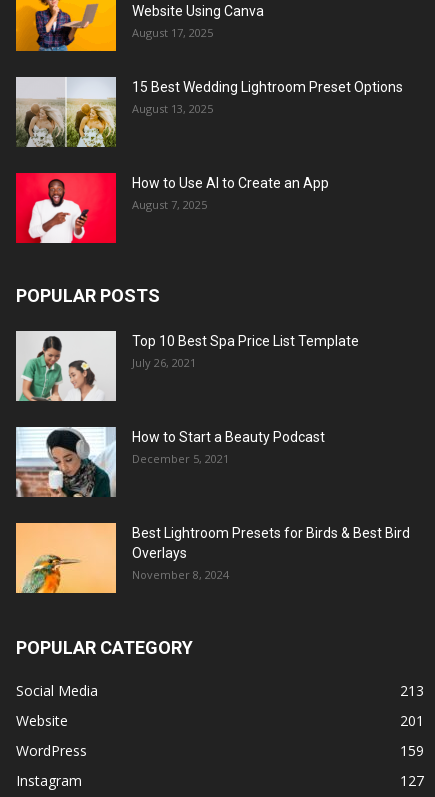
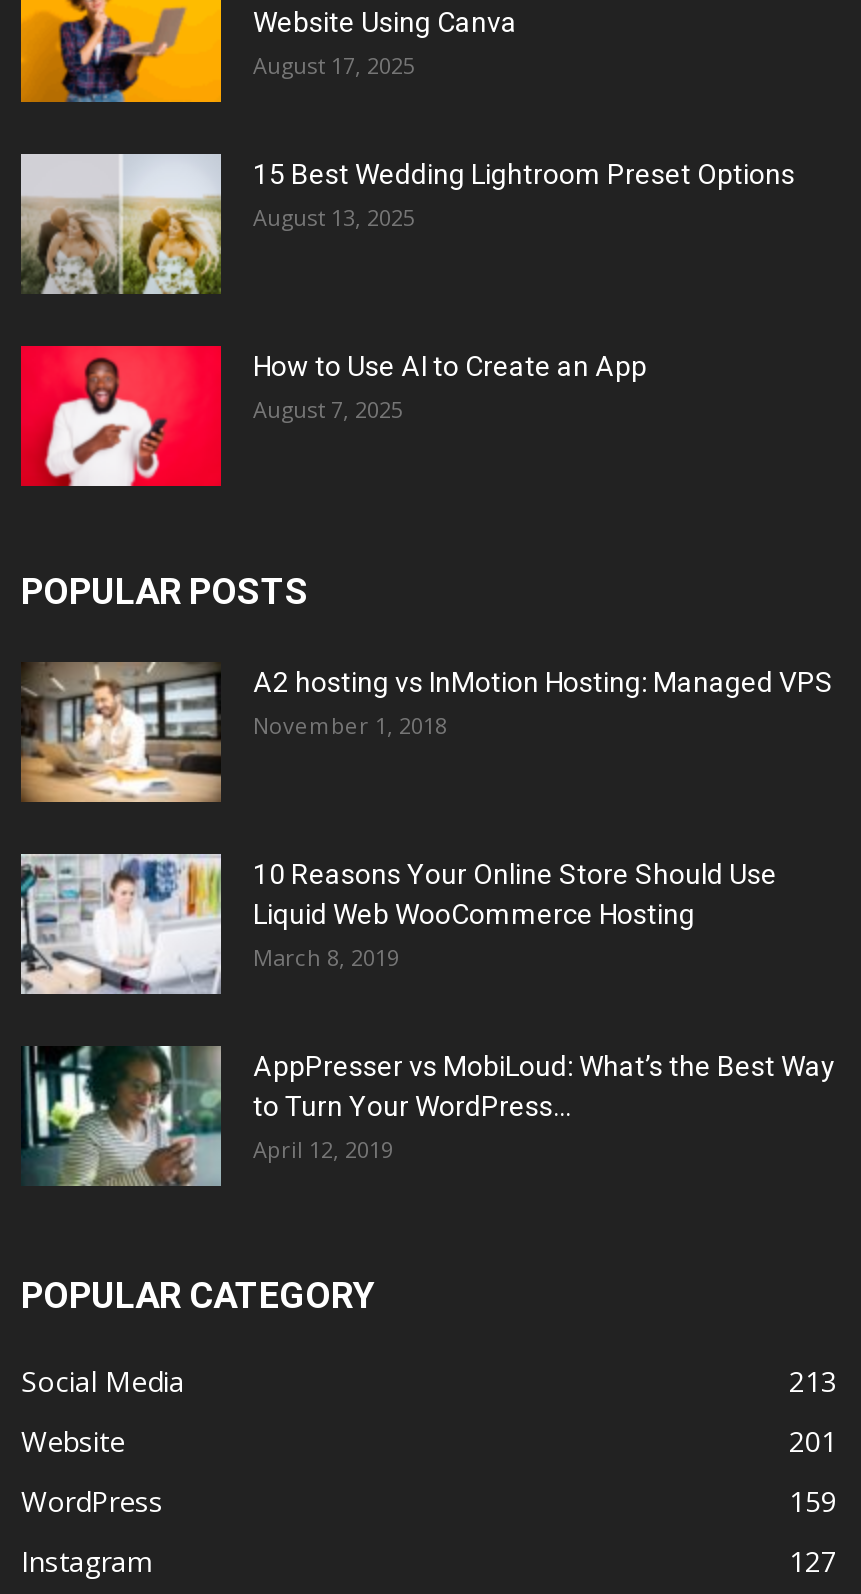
[15,330,359,402] [image] | Top 10 Best Spa Price List Template | July 26, 2021 -> [21,662,833,804] [image] | A2 hosting vs InMotion Hosting: Managed VPS | November 1, 2018
[15,428,325,498] [image] | How to Start a Beauty Podcast | December 5, 2021 -> [21,854,777,996] [image] | 10 Reasons Your Online Store Should Use | Liquid Web WooCommerce Hosting | March 8, 2019
[15,522,410,594] [image] | Best Lightroom Presets for Birds & Best Bird | Overlays | November 8, 2024 -> [21,1044,835,1188] [image] | AppPresser vs MobiLoud: What’s the Best Way | to Turn Your WordPress... | April 12, 2019

